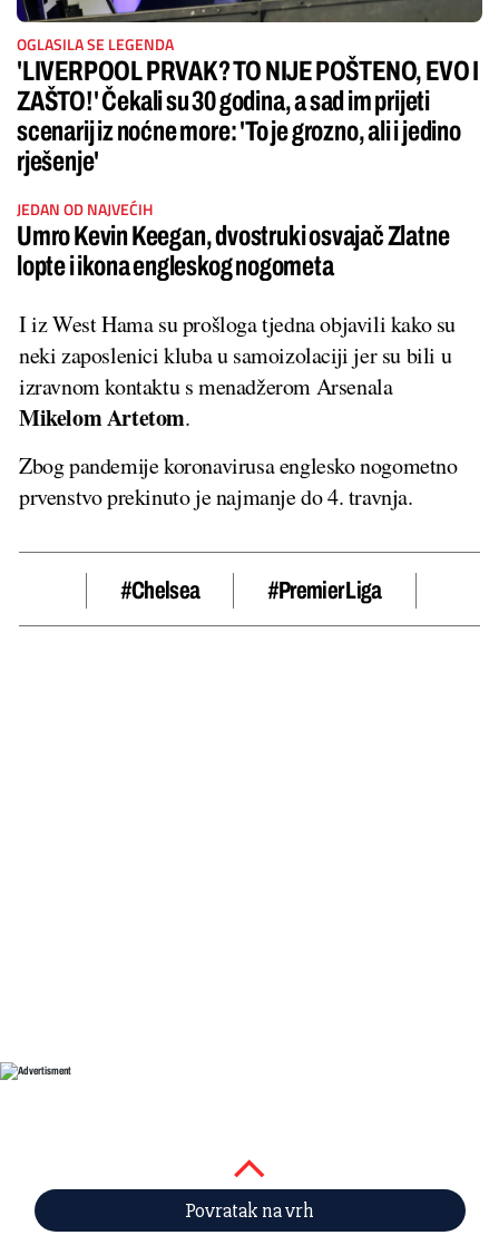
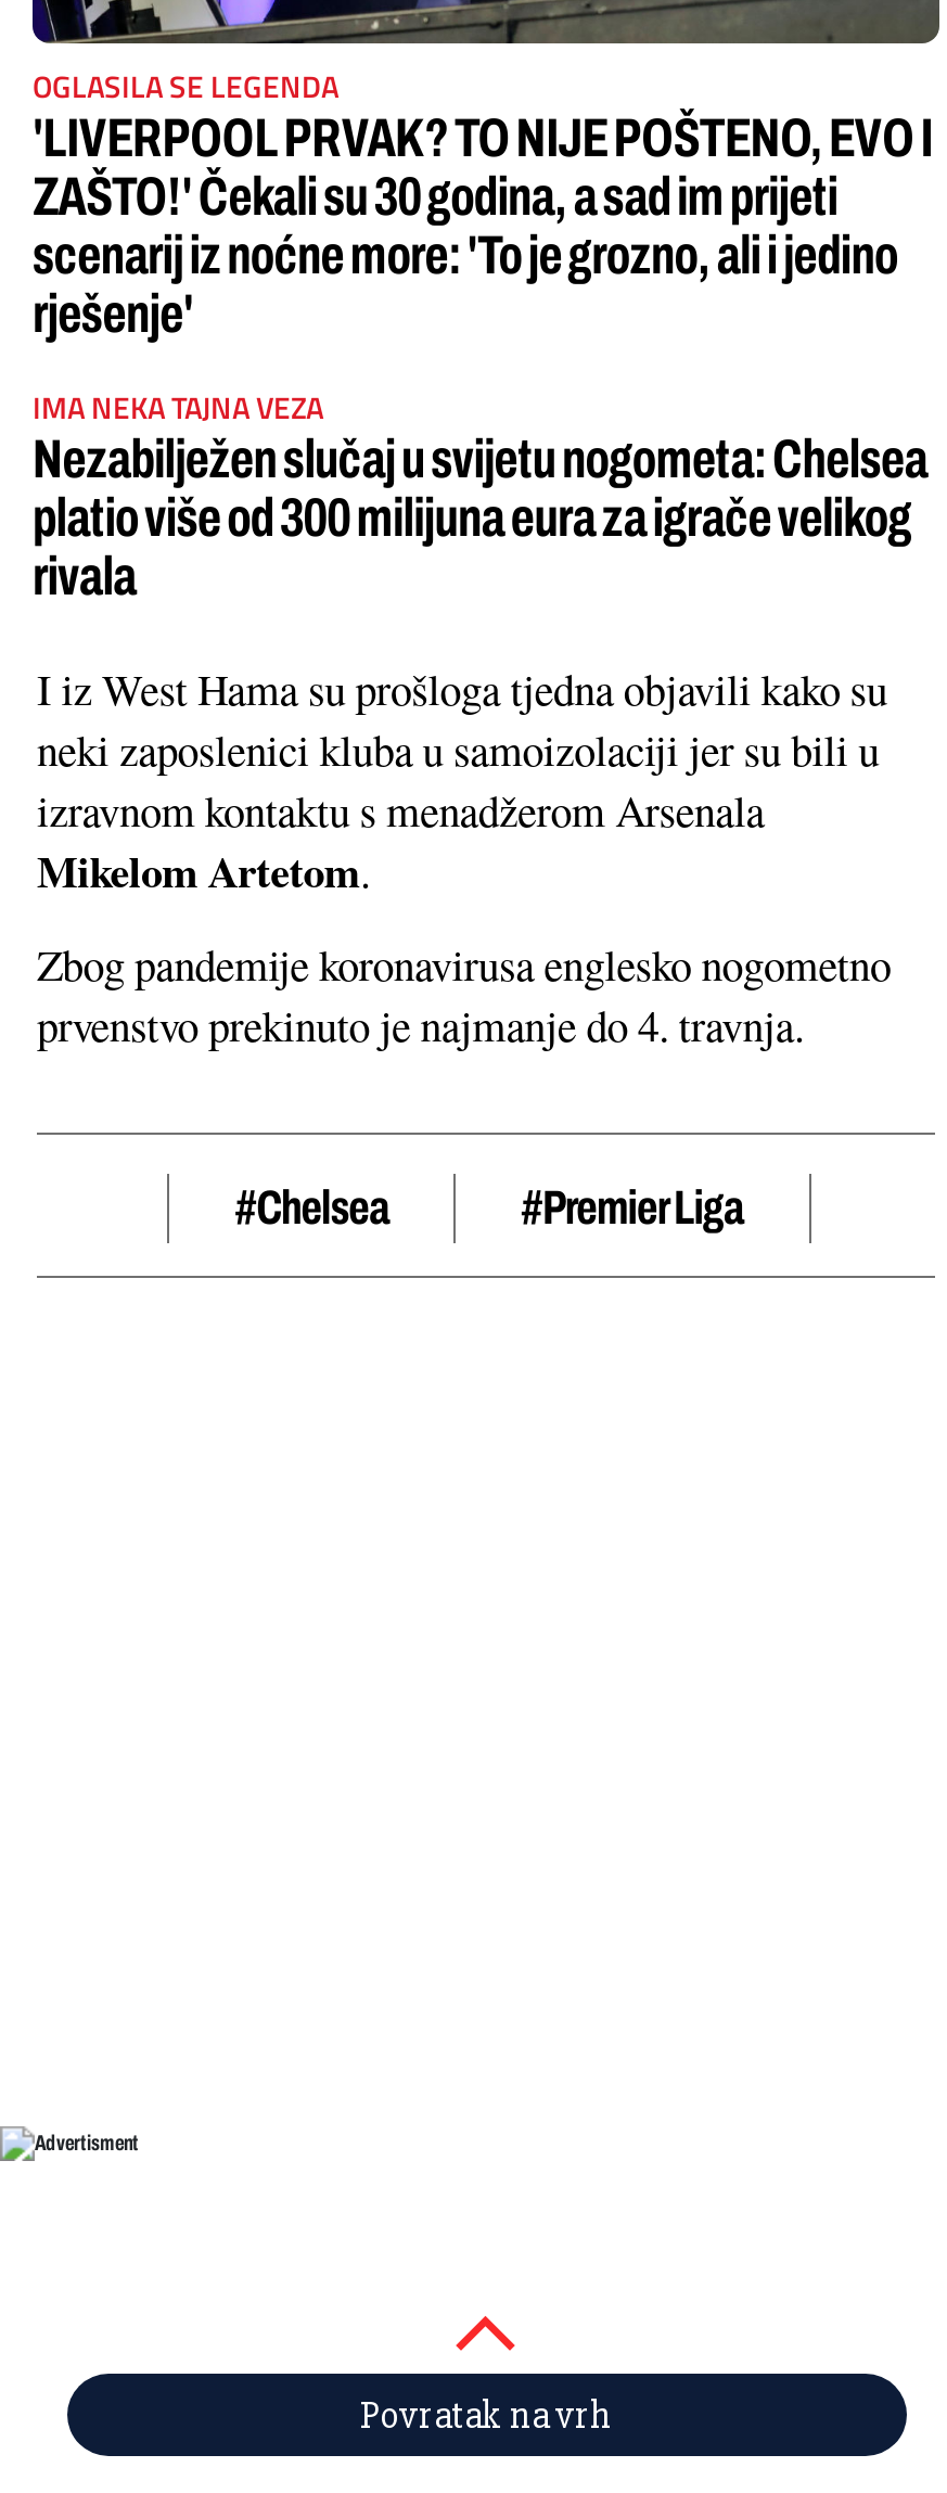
[17,197,449,281] JEDAN OD NAJVEĆIH | Umro Kevin Keegan, dvostruki osvajač Zlatne | lopte i ikona engleskog nogometa -> [33,384,928,605] IMA NEKA TAJNA VEZA | Nezabilježen slučaj u svijetu nogometa: Chelsea | platio više od 300 milijuna eura za igrače velikog | rivala

